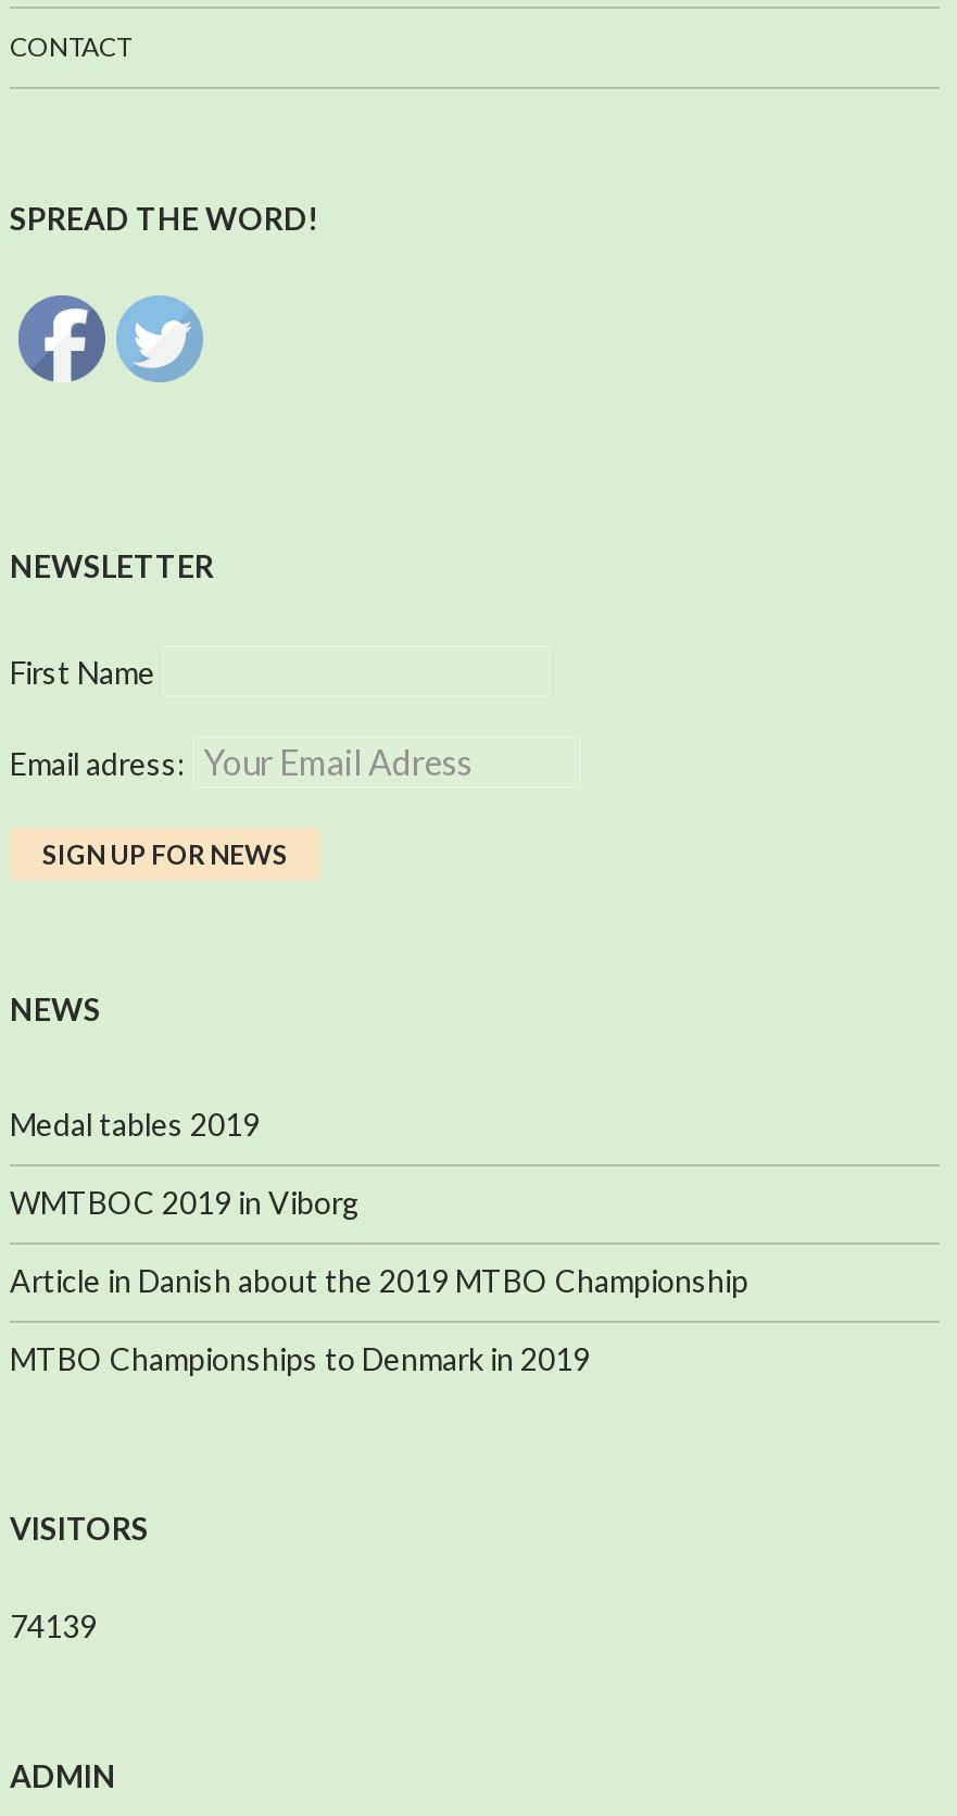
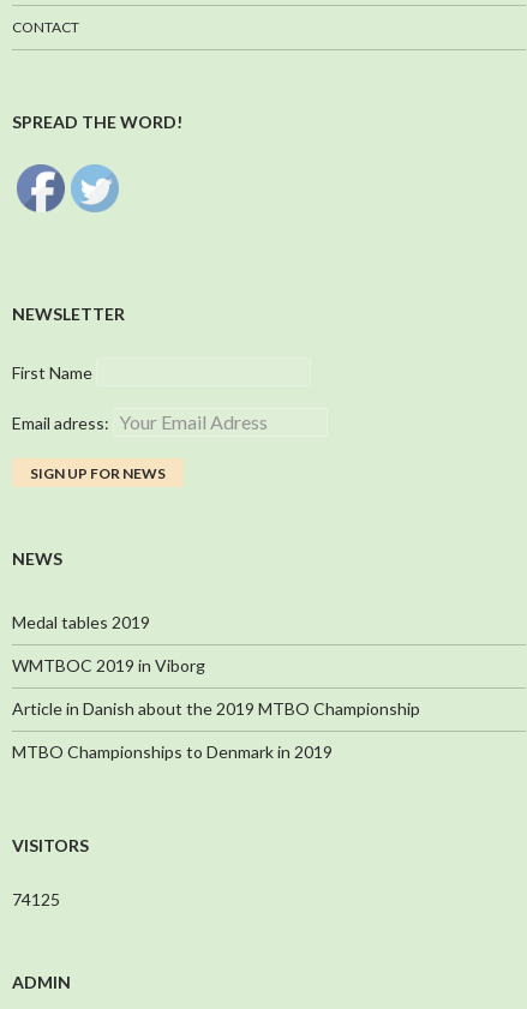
[10,1608,97,1645] 74139 -> [12,889,60,910] 74125

